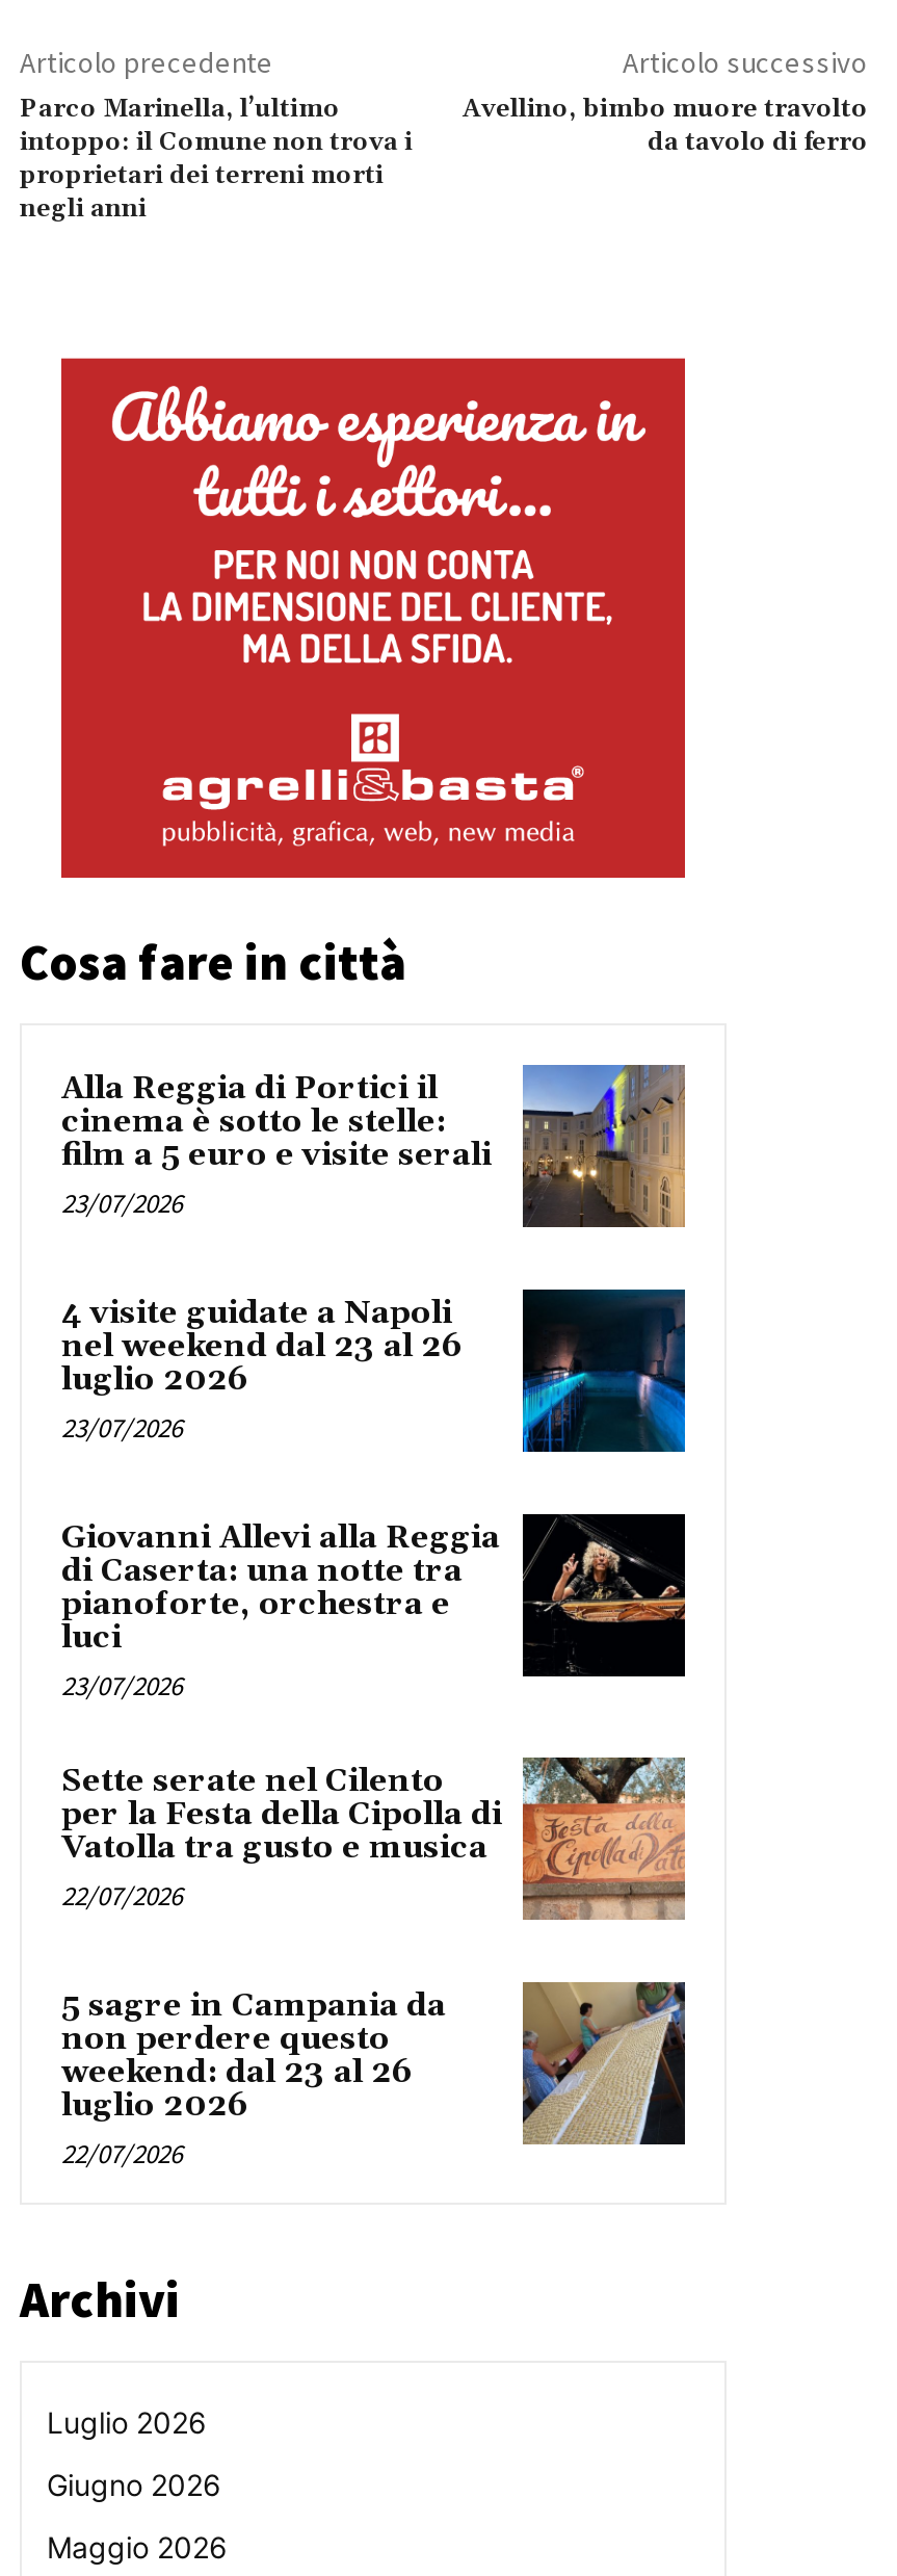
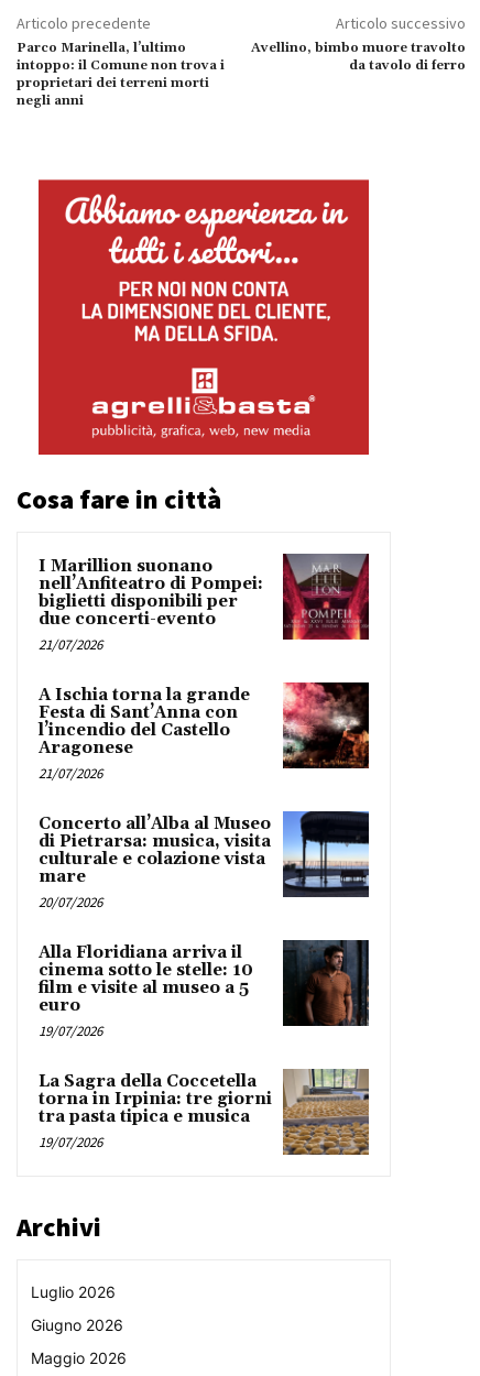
[61,1063,687,1229] [image] | Alla Reggia di Portici il | cinema è sotto le stelle: | film a 5 euro e visite serali | 23/07/2026 -> [39,553,370,654] [image] | I Marillion suonano | nell’Anfiteatro di Pompei: | biglietti disponibili per | due concerti-evento | 21/07/2026
[61,1287,687,1454] [image] | 4 visite guidate a Napoli | nel weekend dal 23 al 26 | luglio 2026 | 23/07/2026 -> [39,681,370,783] [image] | A Ischia torna la grande | Festa di Sant’Anna con | l’incendio del Castello | Aragonese | 21/07/2026
[61,1512,687,1704] [image] | Giovanni Allevi alla Reggia | di Caserta: una notte tra | pianoforte, orchestra e | luci | 23/07/2026 -> [39,810,370,912] [image] | Concerto all’Alba al Museo | di Pietrarsa: musica, visita | culturale e colazione vista | mare | 20/07/2026
[61,1758,687,1922] [image] | Sette serate nel Cilento | per la Festa della Cipolla di | Vatolla tra gusto e musica | 22/07/2026 -> [39,940,370,1040] [image] | Alla Floridiana arriva il | cinema sotto le stelle: 10 | film e visite al museo a 5 | euro | 19/07/2026
[61,1980,687,2172] [image] | 5 sagre in Campania da | non perdere questo | weekend: dal 23 al 26 | luglio 2026 | 22/07/2026 -> [39,1059,370,1156] [image] | La Sagra della Coccetella | torna in Irpinia: tre giorni | tra pasta tipica e musica | 19/07/2026

